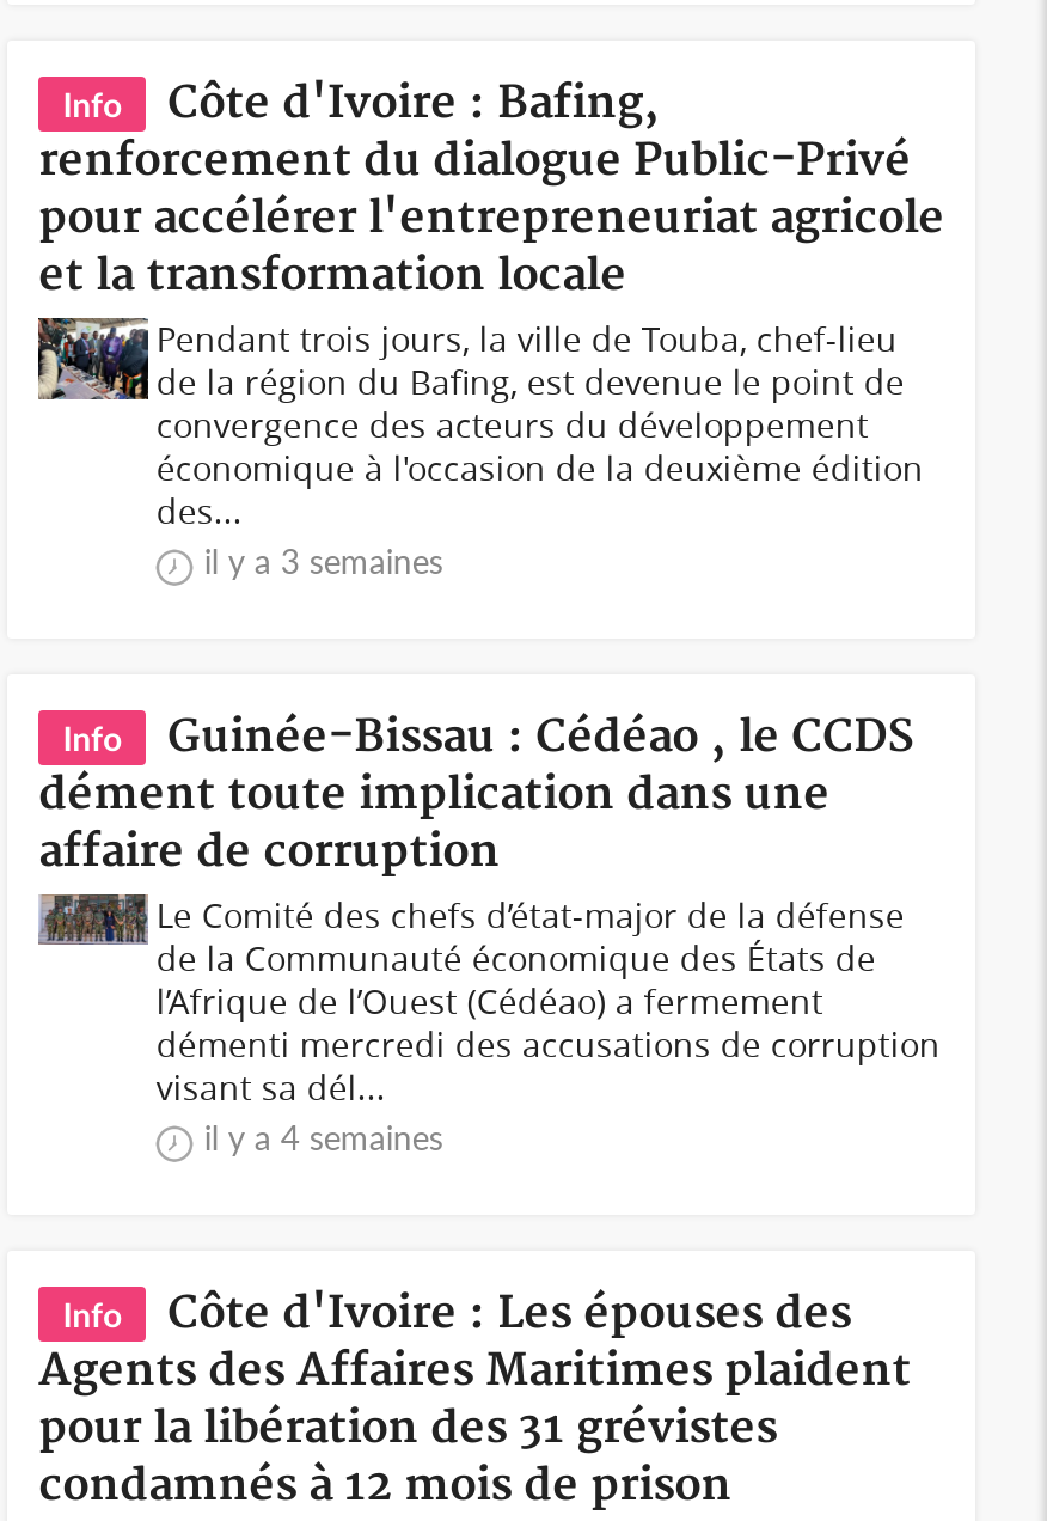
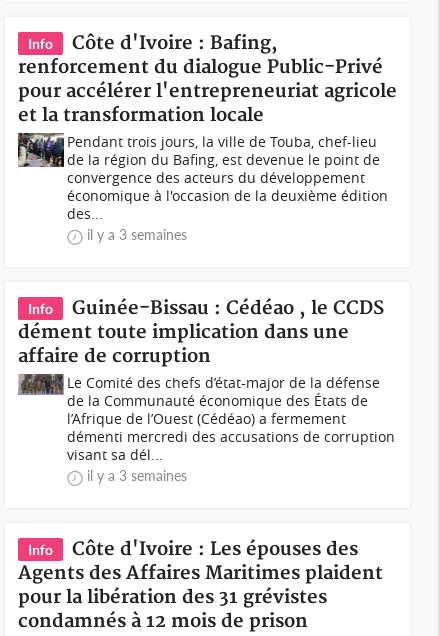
[204,1117,443,1157] il y a 4 semaines -> [87,467,187,484] il y a 3 semaines

